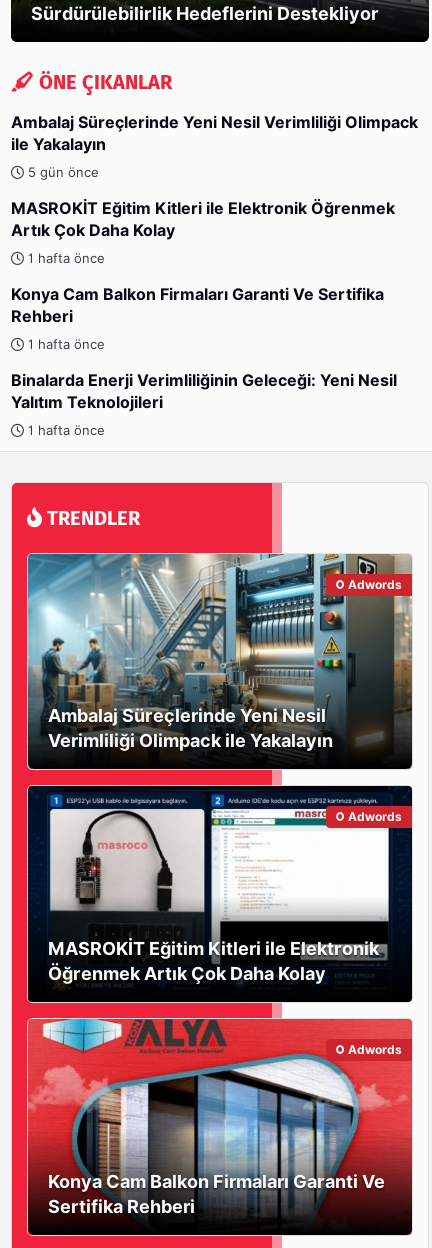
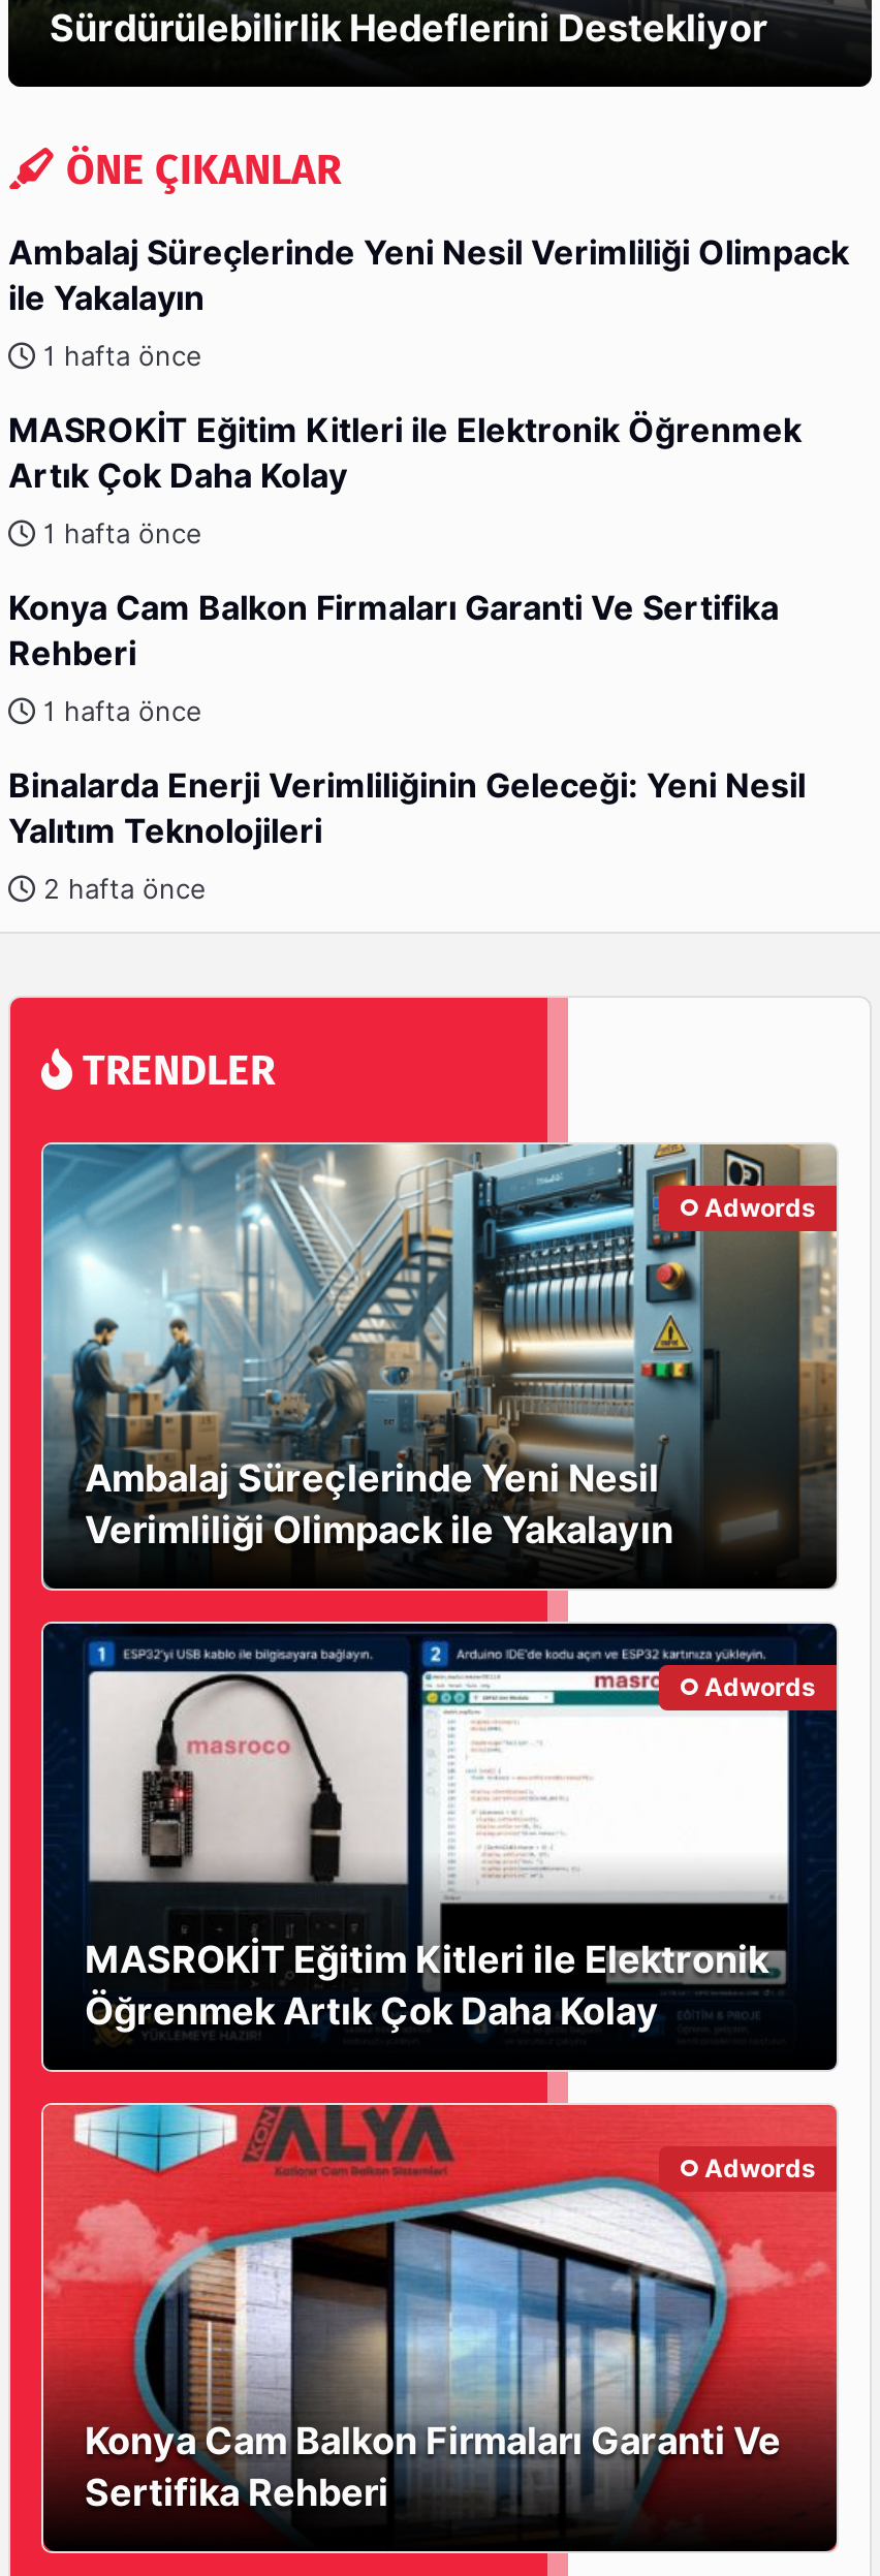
[24,164,99,180] 5 gün önce -> [35,338,202,371] 1 hafta önce
[24,422,105,438] 1 hafta önce -> [35,871,207,904] 2 hafta önce

